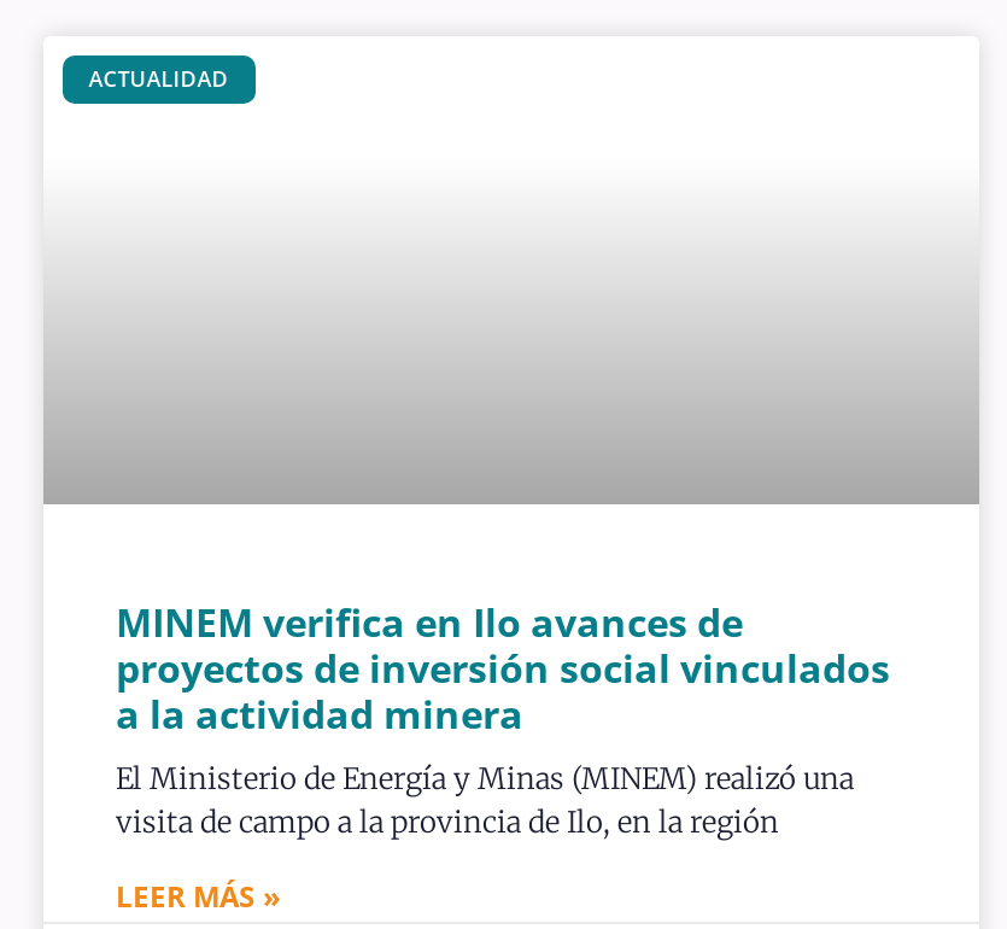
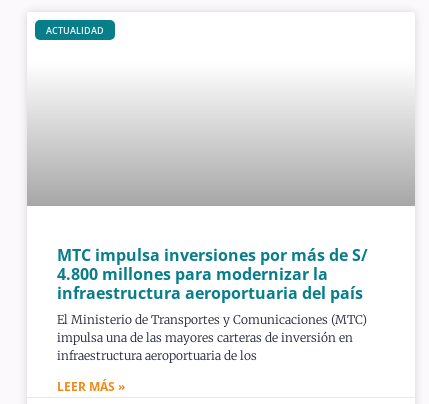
[116,595,890,839] MINEM verifica en Ilo avances de | proyectos de inversión social vinculados | a la actividad minera | El Ministerio de Energía y Minas (MINEM) realizó una | visita de campo a la provincia de Ilo, en la región -> [57,244,368,363] MTC impulsa inversiones por más de S/ | 4.800 millones para modernizar la | infraestructura aeroportuaria del país | El Ministerio de Transportes y Comunicaciones (MTC) | impulsa una de las mayores carteras de inversión en | infraestructura aeroportuaria de los

